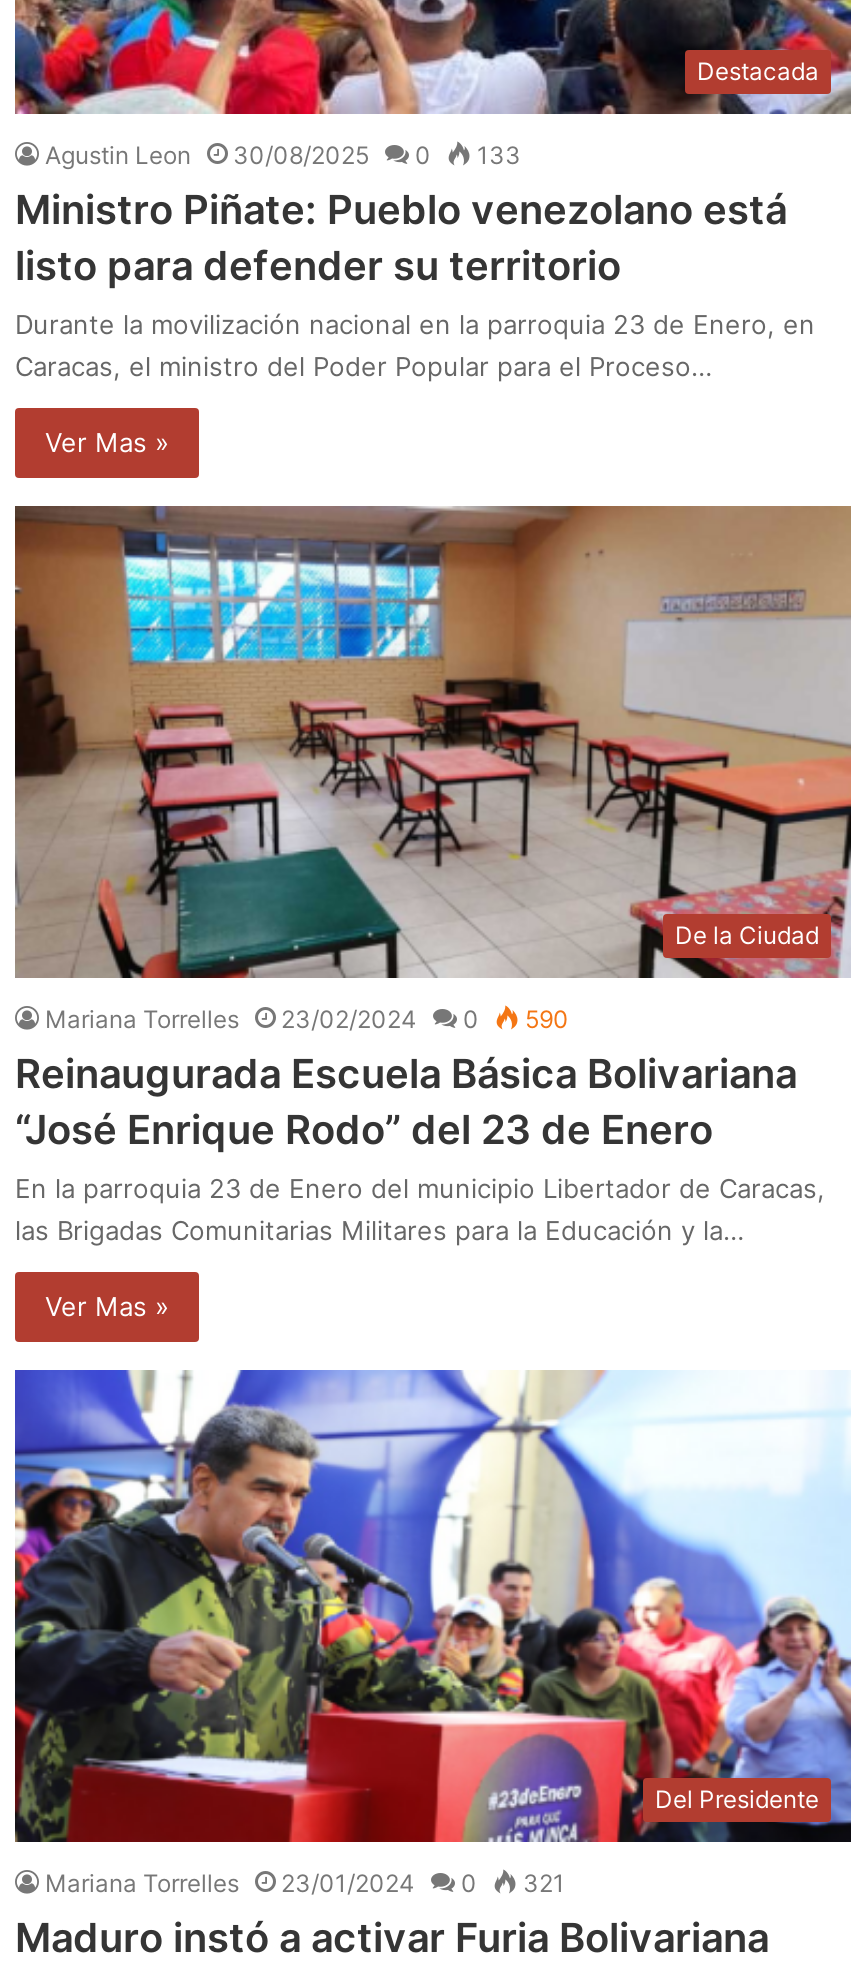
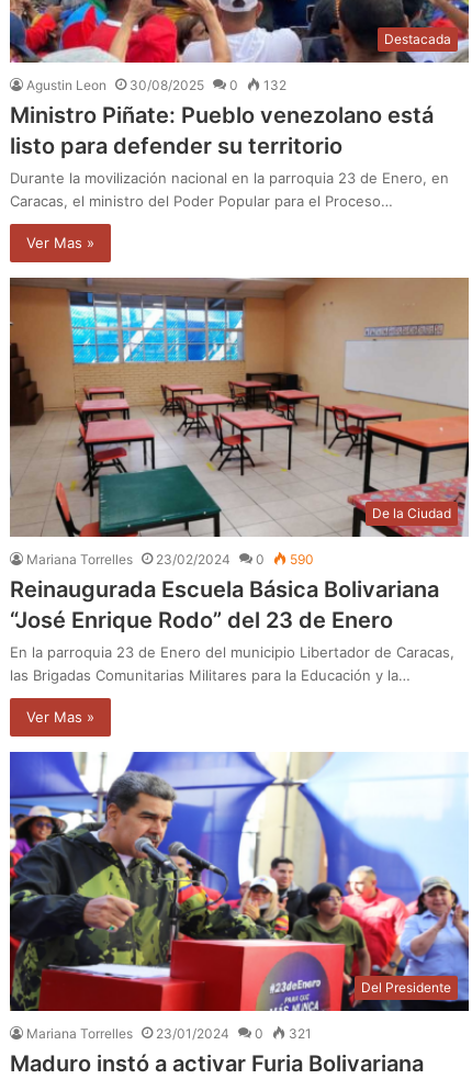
[45,141,521,171] Agustin Leon 30/08/2025 0 133 -> [26,77,286,94] Agustin Leon 30/08/2025 0 132

